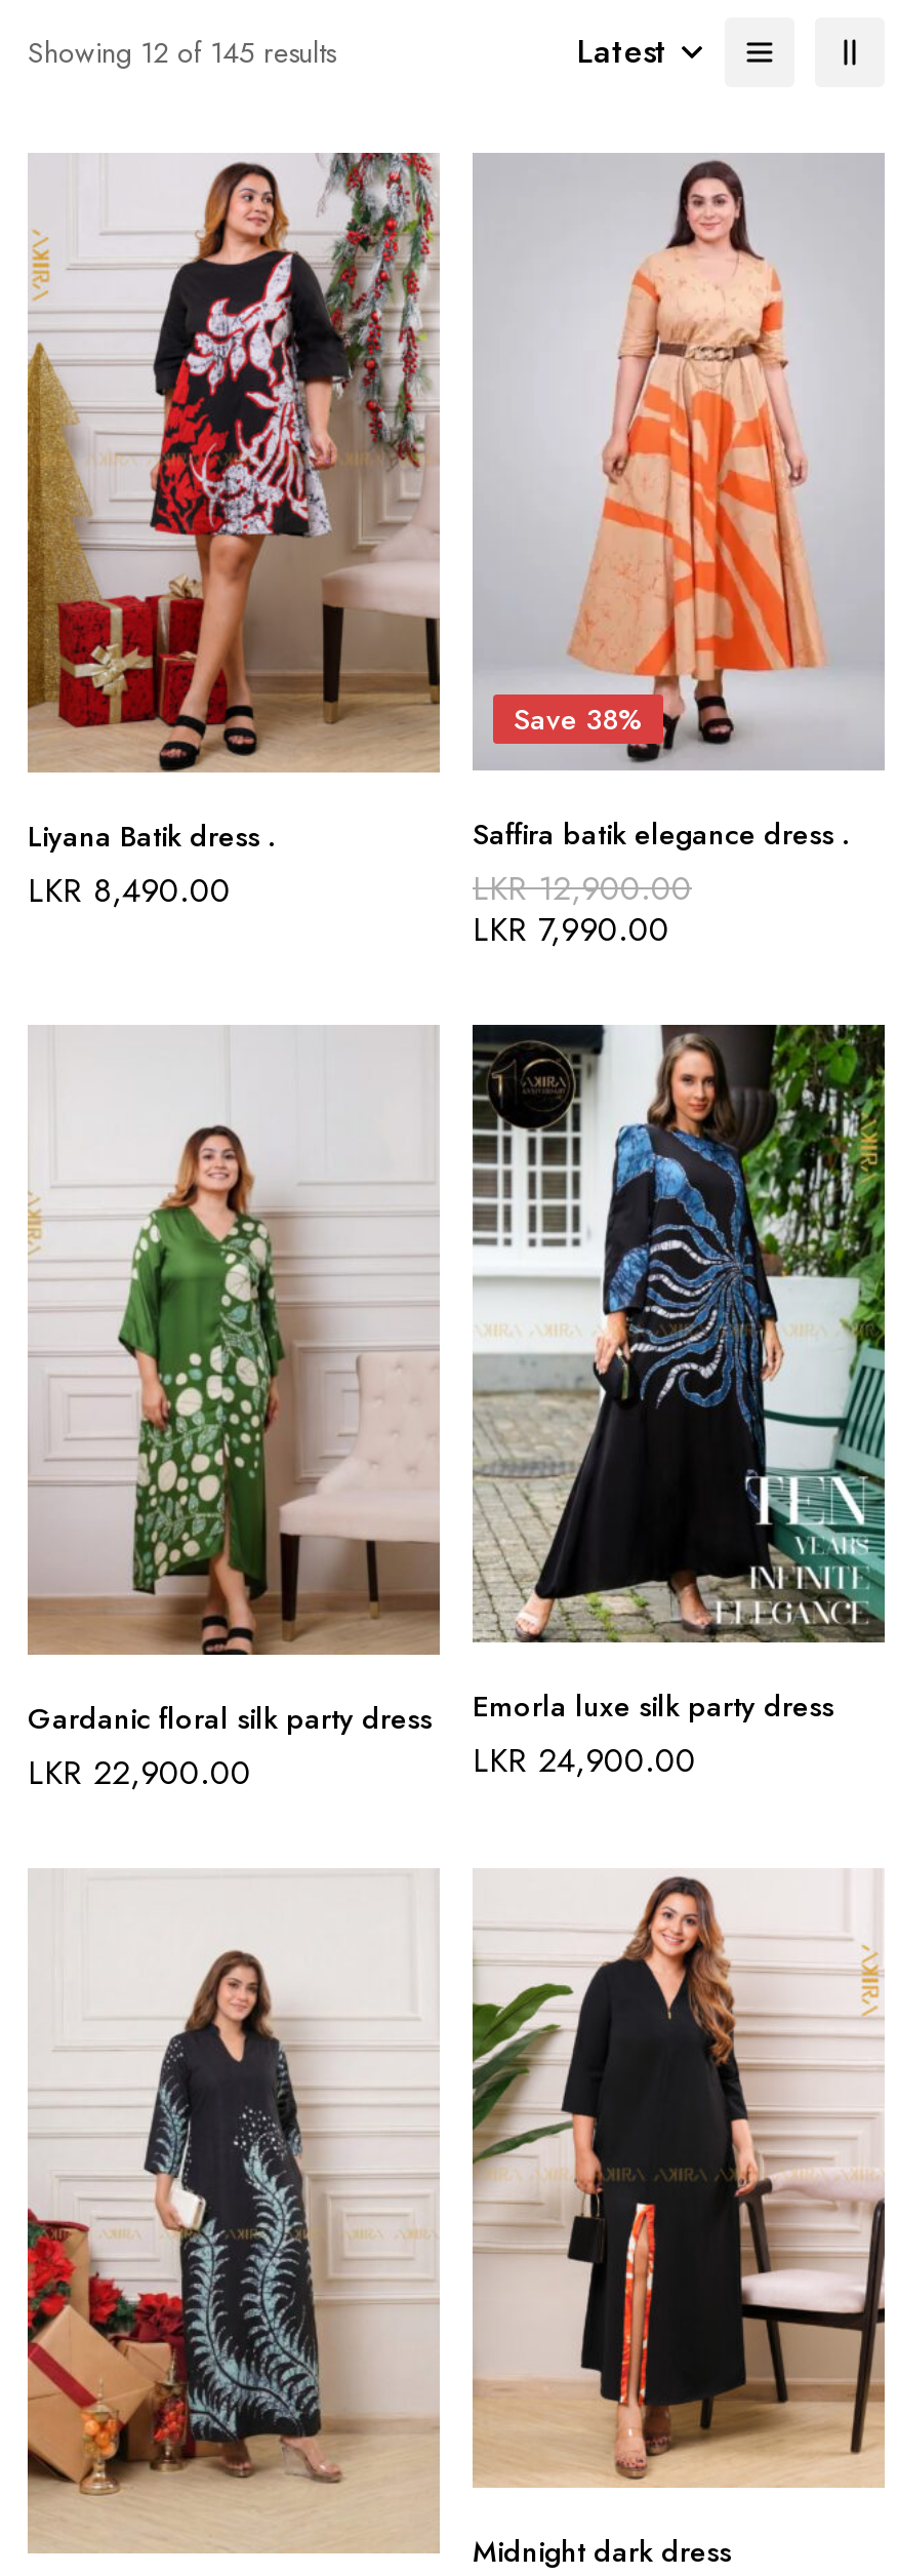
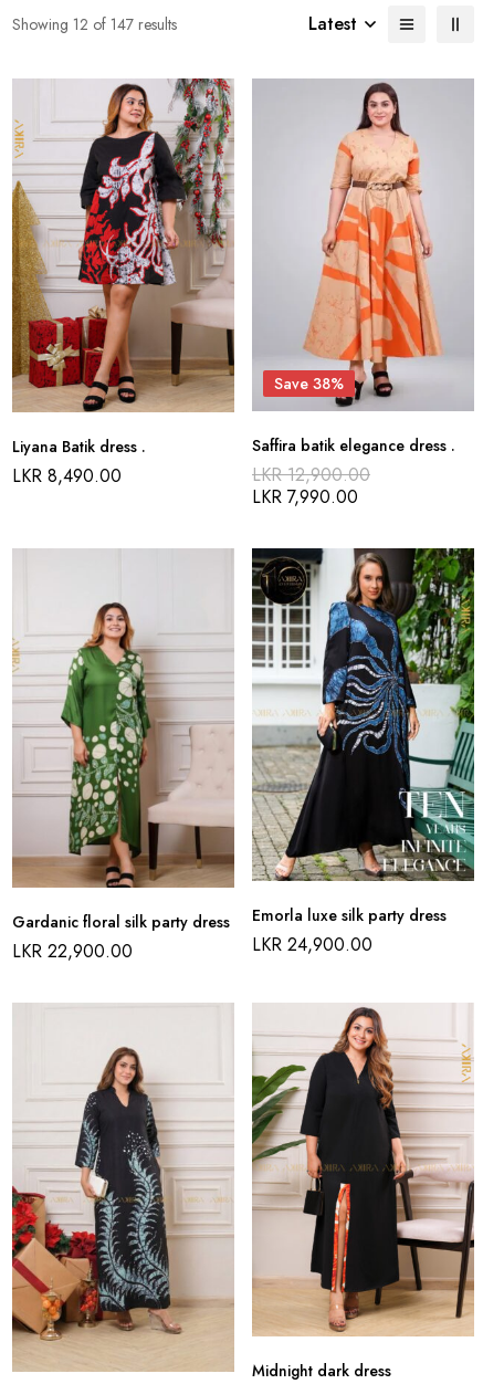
[28,32,335,73] Showing 12 of 145 results -> [12,13,177,35] Showing 12 of 147 results

